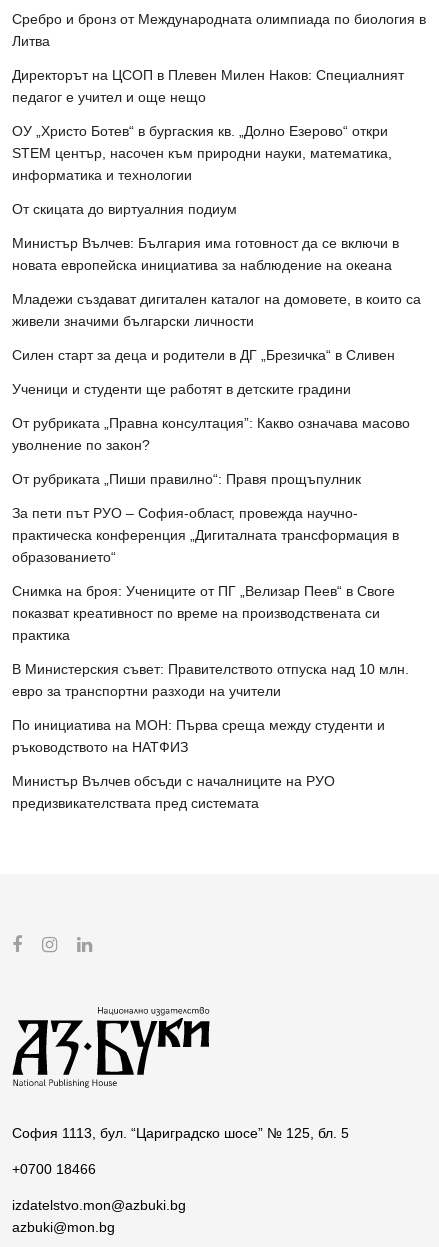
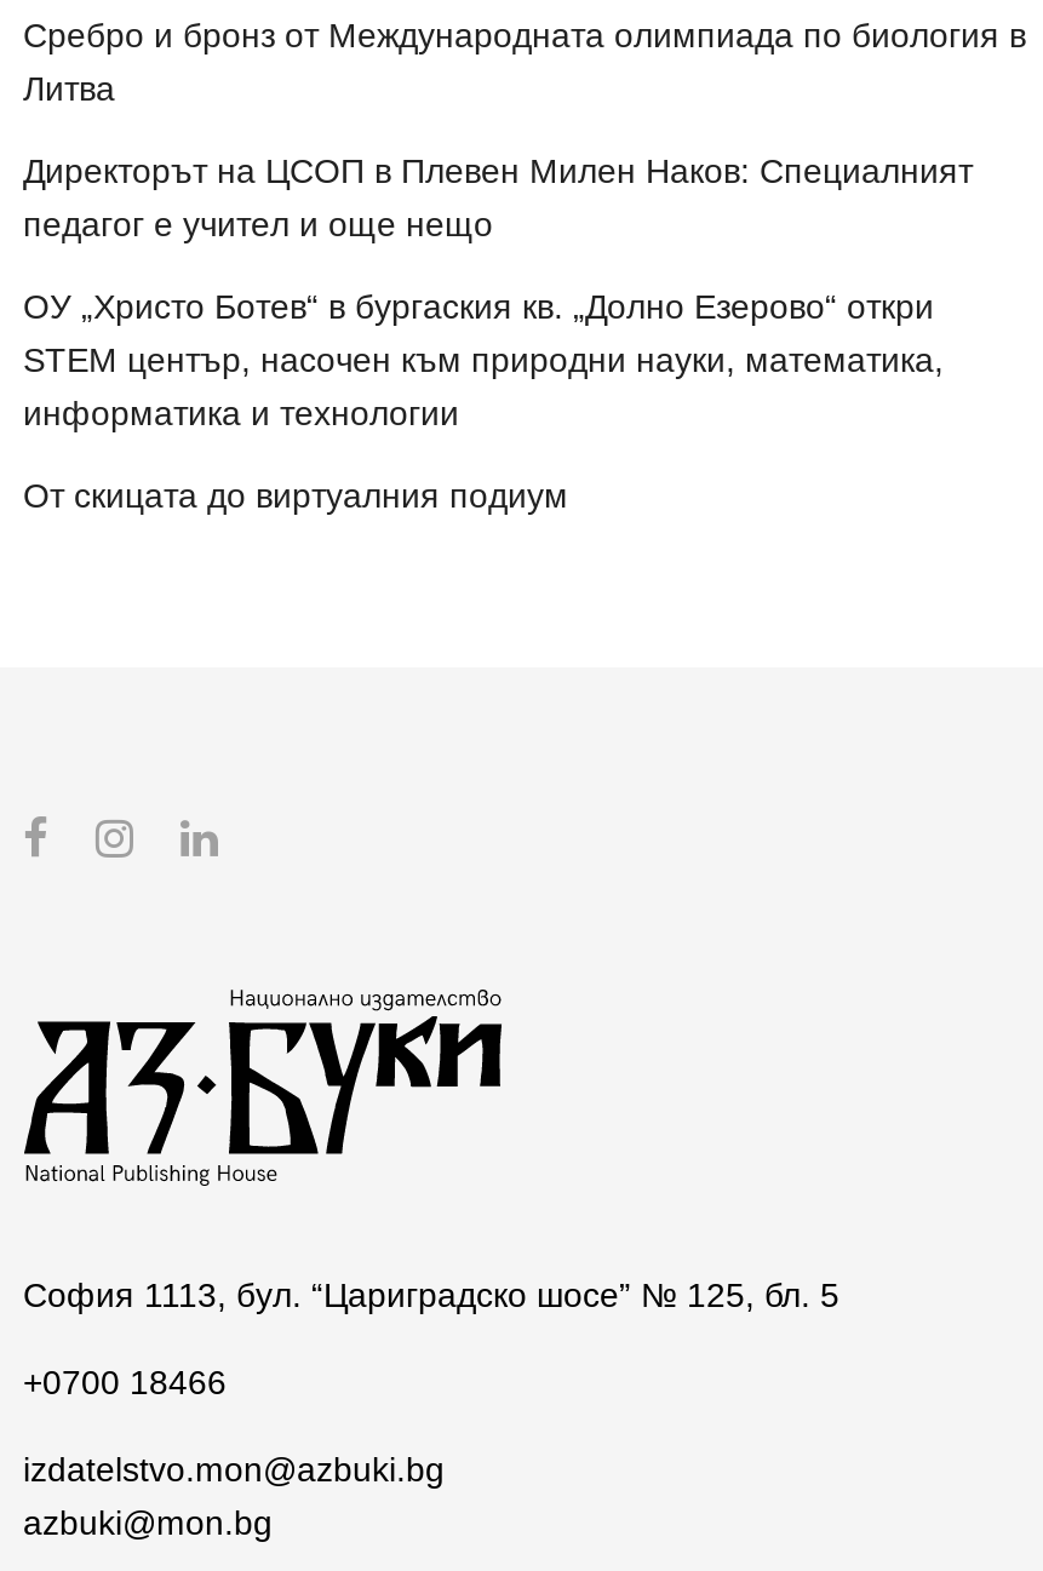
[12,235,421,811] Министър Вълчев: България има готовност да се включи в | новата европейска инициатива за наблюдение на океана | Младежи създават дигитален каталог на домовете, в които са | живели значими български личности | Силен старт за деца и родители в ДГ „Брезичка“ в Сливен | Ученици и студенти ще работят в детските градини | От рубриката „Правна консултация”: Какво означава масово | уволнение по закон? | От рубриката „Пиши правилно“: Правя прощъпулник | За пети път РУО – София-област, провежда научно- | практическа конференция „Дигиталната трансформация в | образованието“ | Снимка на броя: Учениците от ПГ „Велизар Пеев“ в Своге | показват креативност по време на производствената си | практика | В Министерския съвет: Правителството отпуска над 10 млн. | евро за транспортни разходи на учители | По инициатива на МОН: Първа среща между студенти и | ръководството на НАТФИЗ | Министър Вълчев обсъди с началниците на РУО | предизвикателствата пред системата -> none

